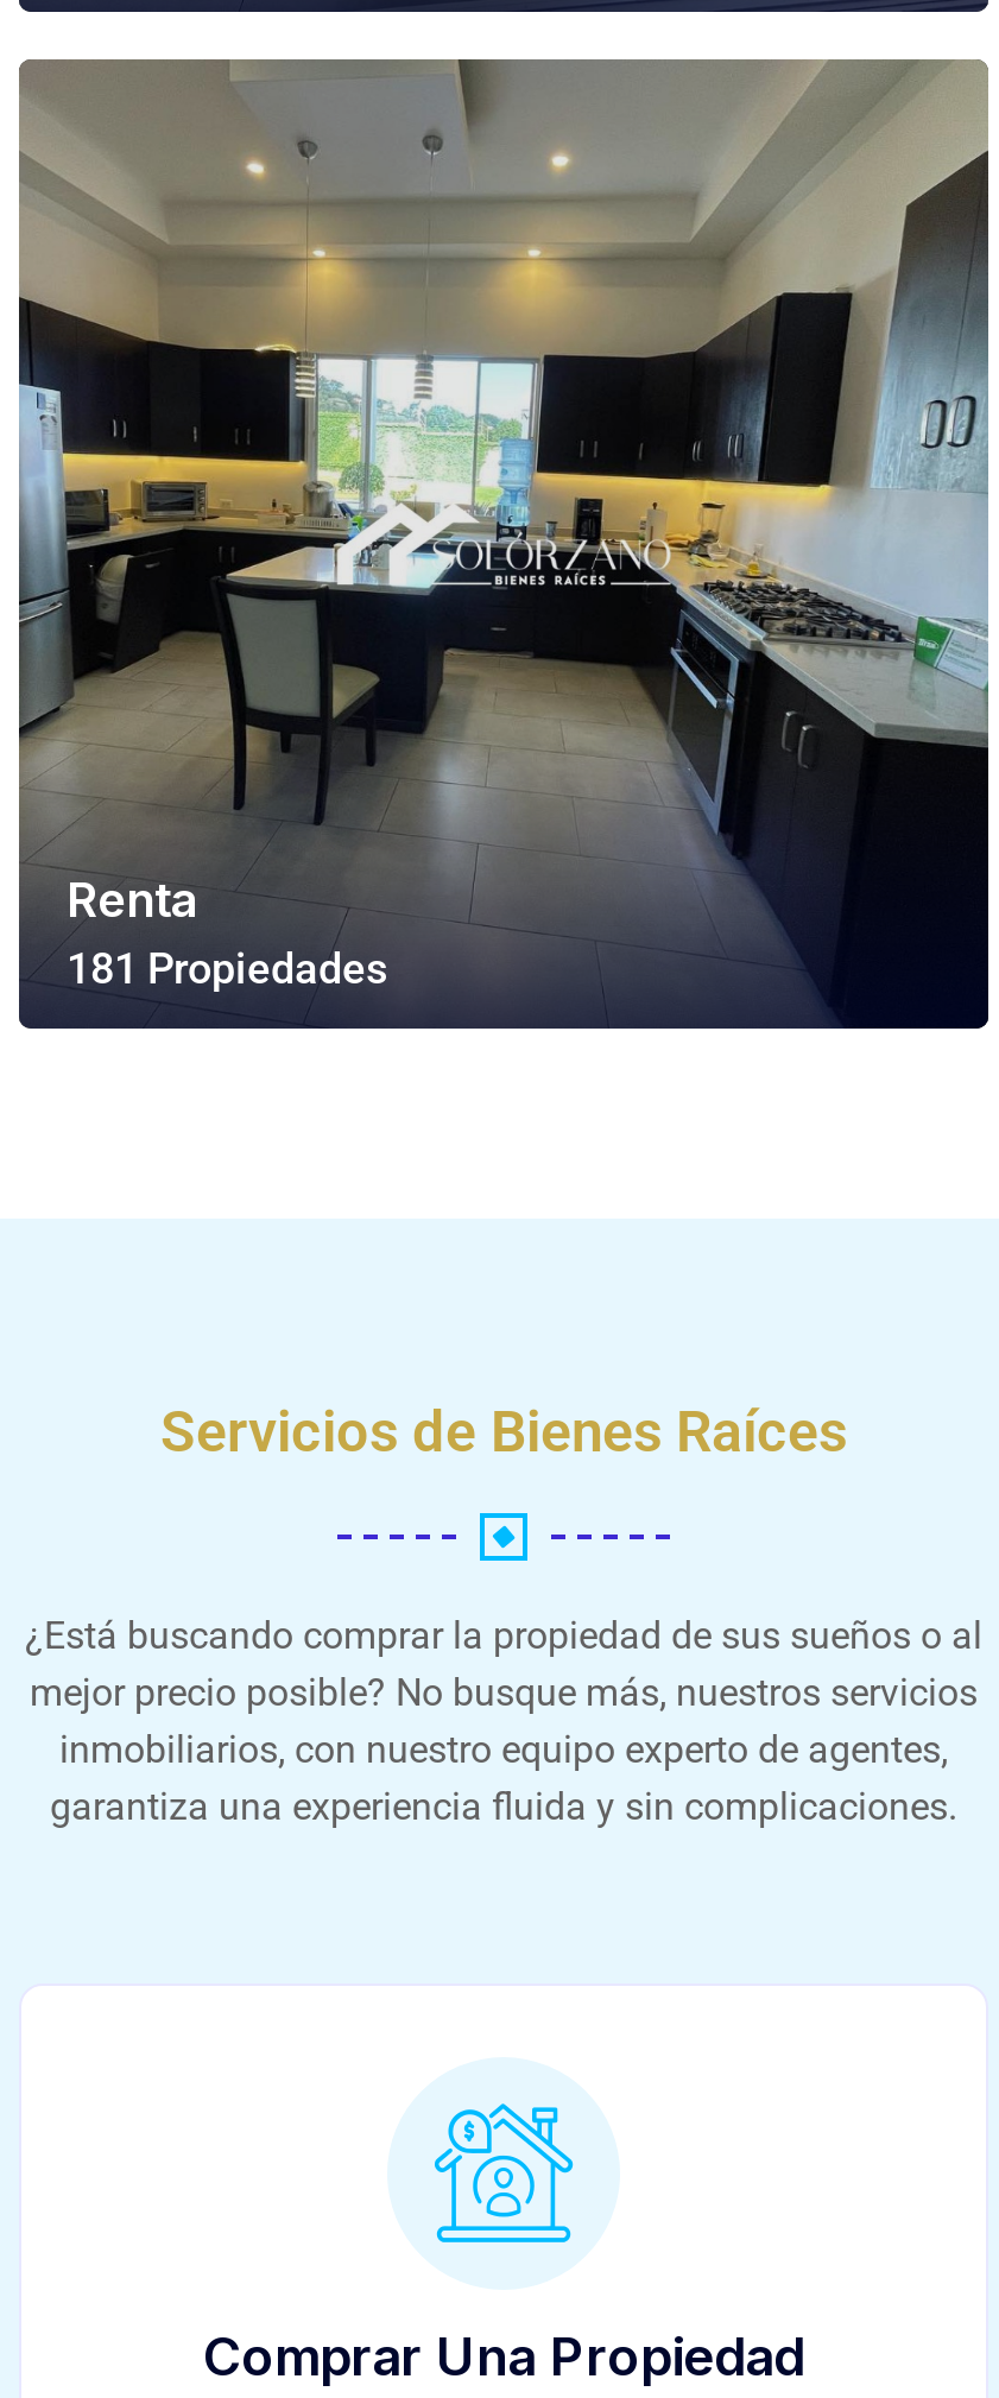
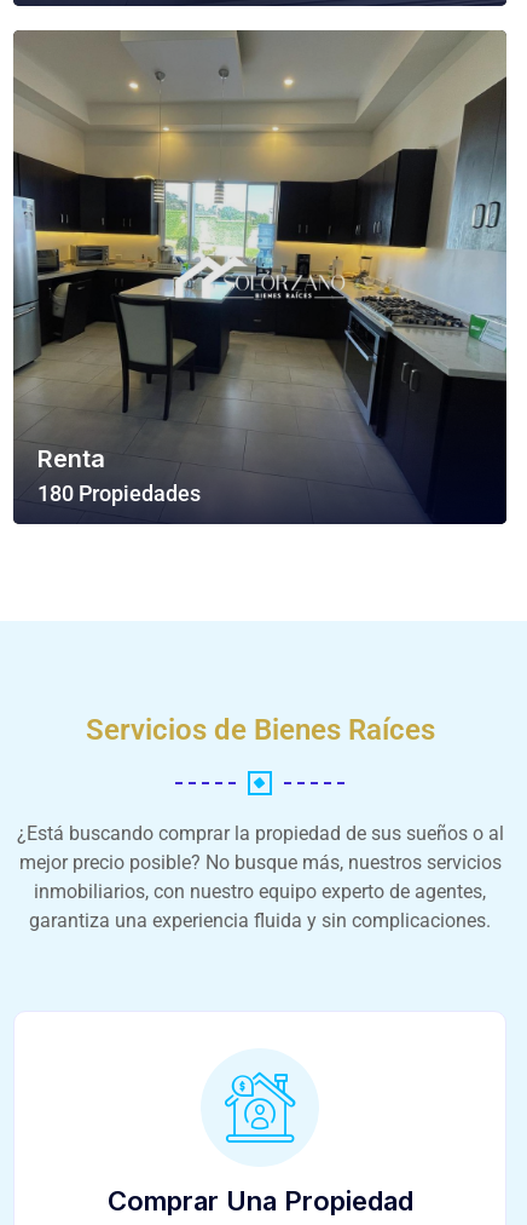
[67,943,387,993] 181 Propiedades -> [37,481,201,506] 180 Propiedades

